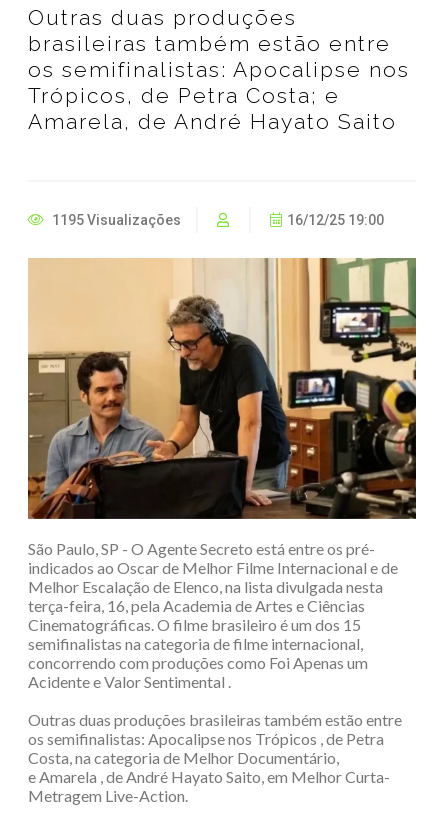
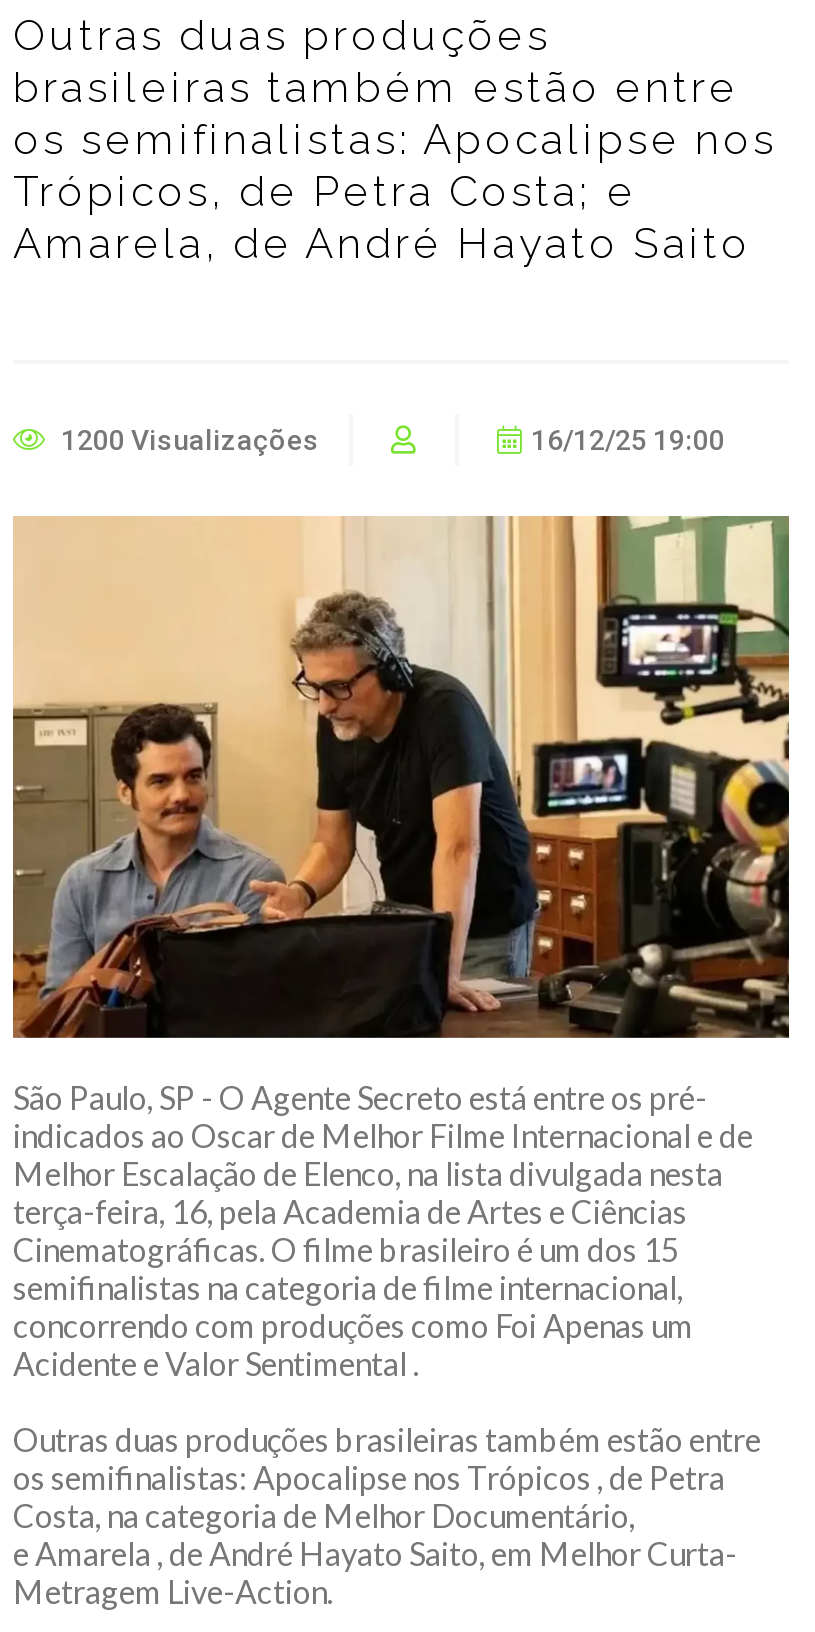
[49,212,181,228] 1195 Visualizações -> [55,424,319,456] 1200 Visualizações

